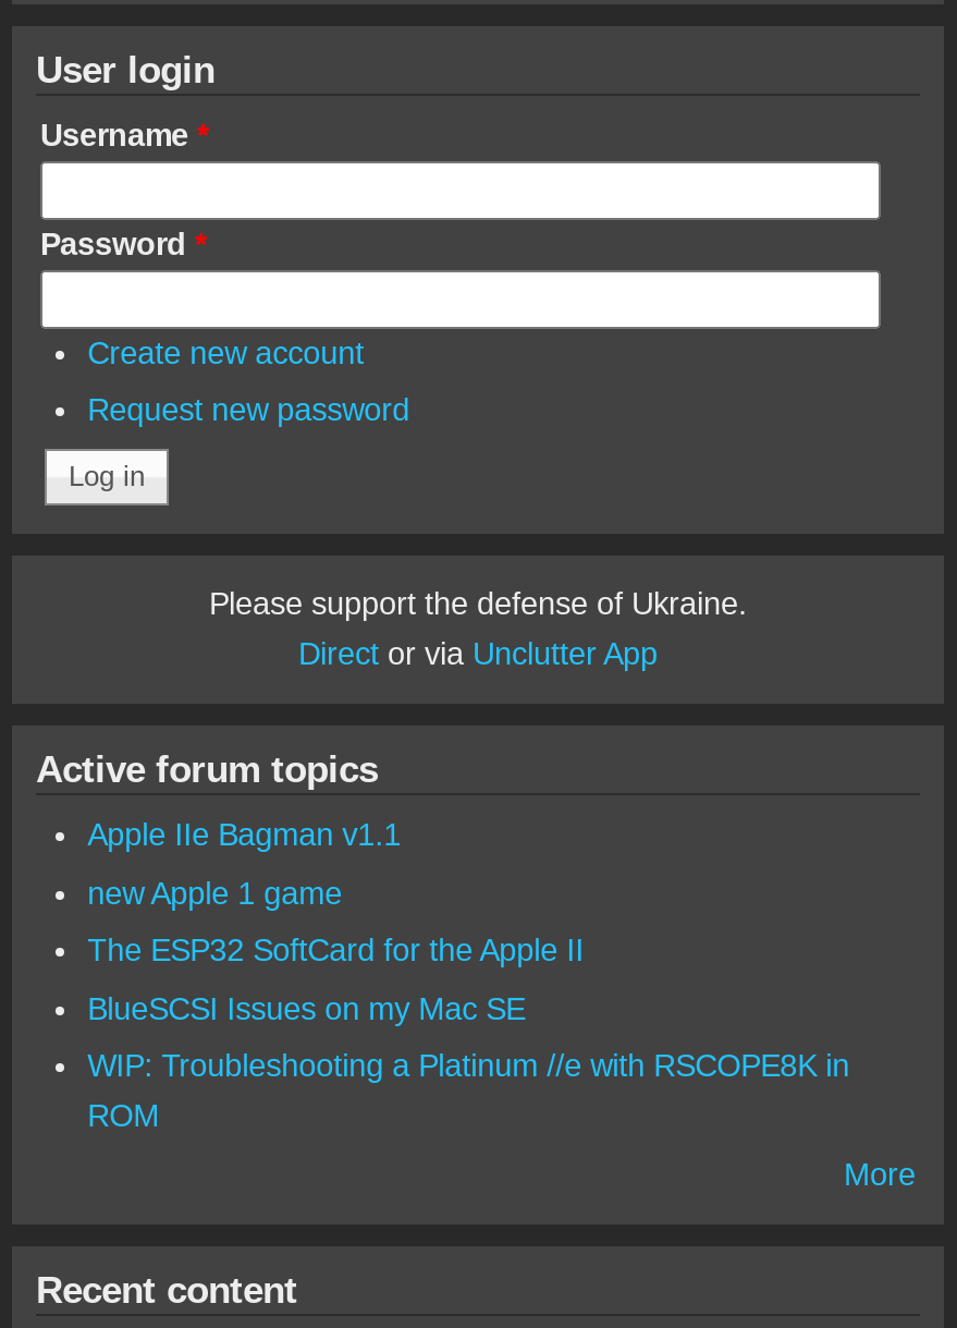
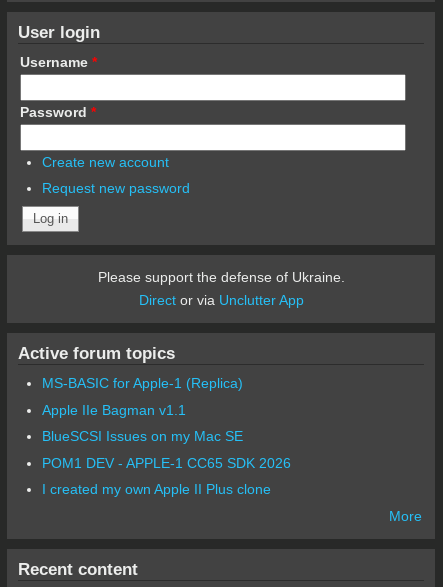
none -> [42,375,243,391] MS-BASIC for Apple-1 (Replica)
moved [87,817,401,852] -> [42,402,186,418]: Apple IIe Bagman v1.1
[87,875,584,968] new Apple 1 game | The ESP32 SoftCard for the Apple II -> none
[87,1049,849,1134] WIP: Troubleshooting a Platinum //e with RSCOPE8K in | ROM -> [42,455,291,497] POM1 DEV - APPLE-1 CC65 SDK 2026 | I created my own Apple II Plus clone

